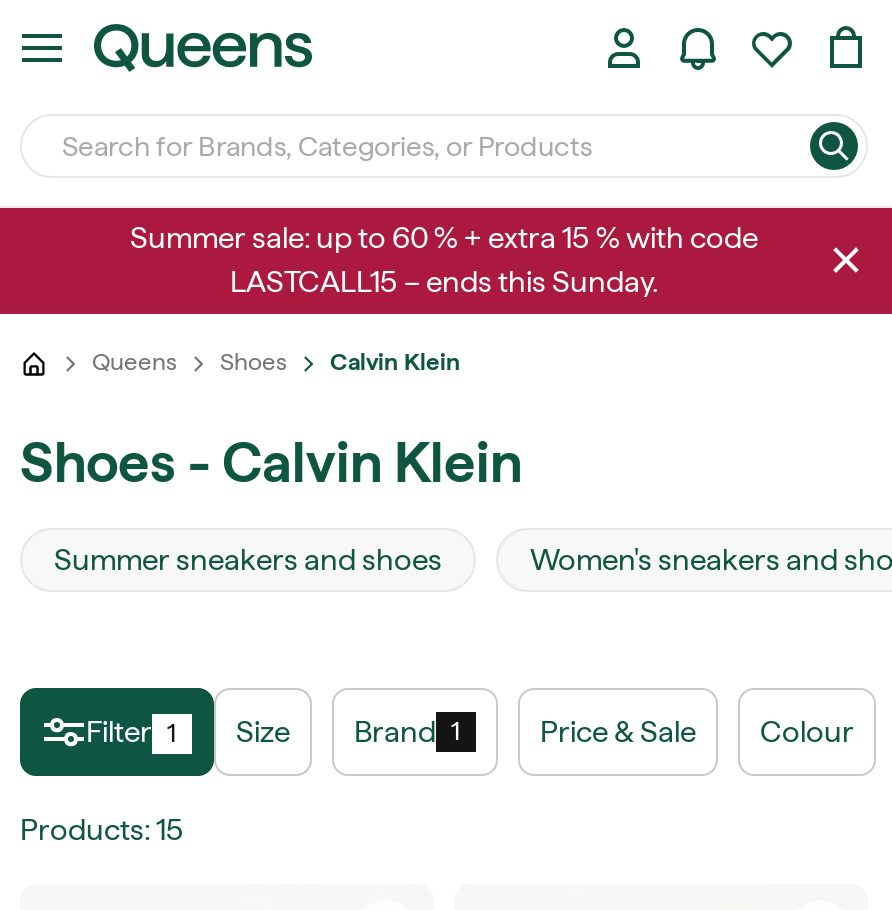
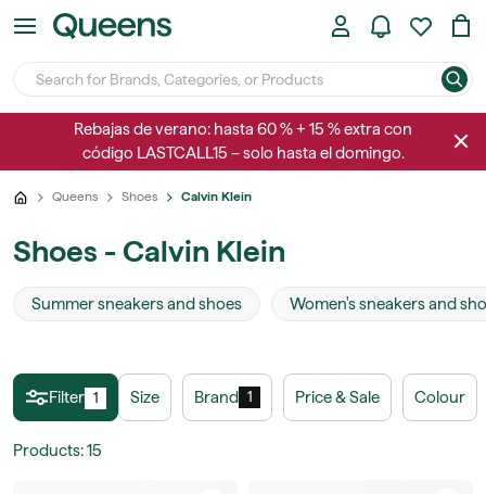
[130,220,758,300] Summer sale: up to 60 % + extra 15 % with code | LASTCALL15 – ends this Sunday. -> [74,119,412,163] Rebajas de verano: hasta 60 % + 15 % extra con | código LASTCALL15 – solo hasta el domingo.

